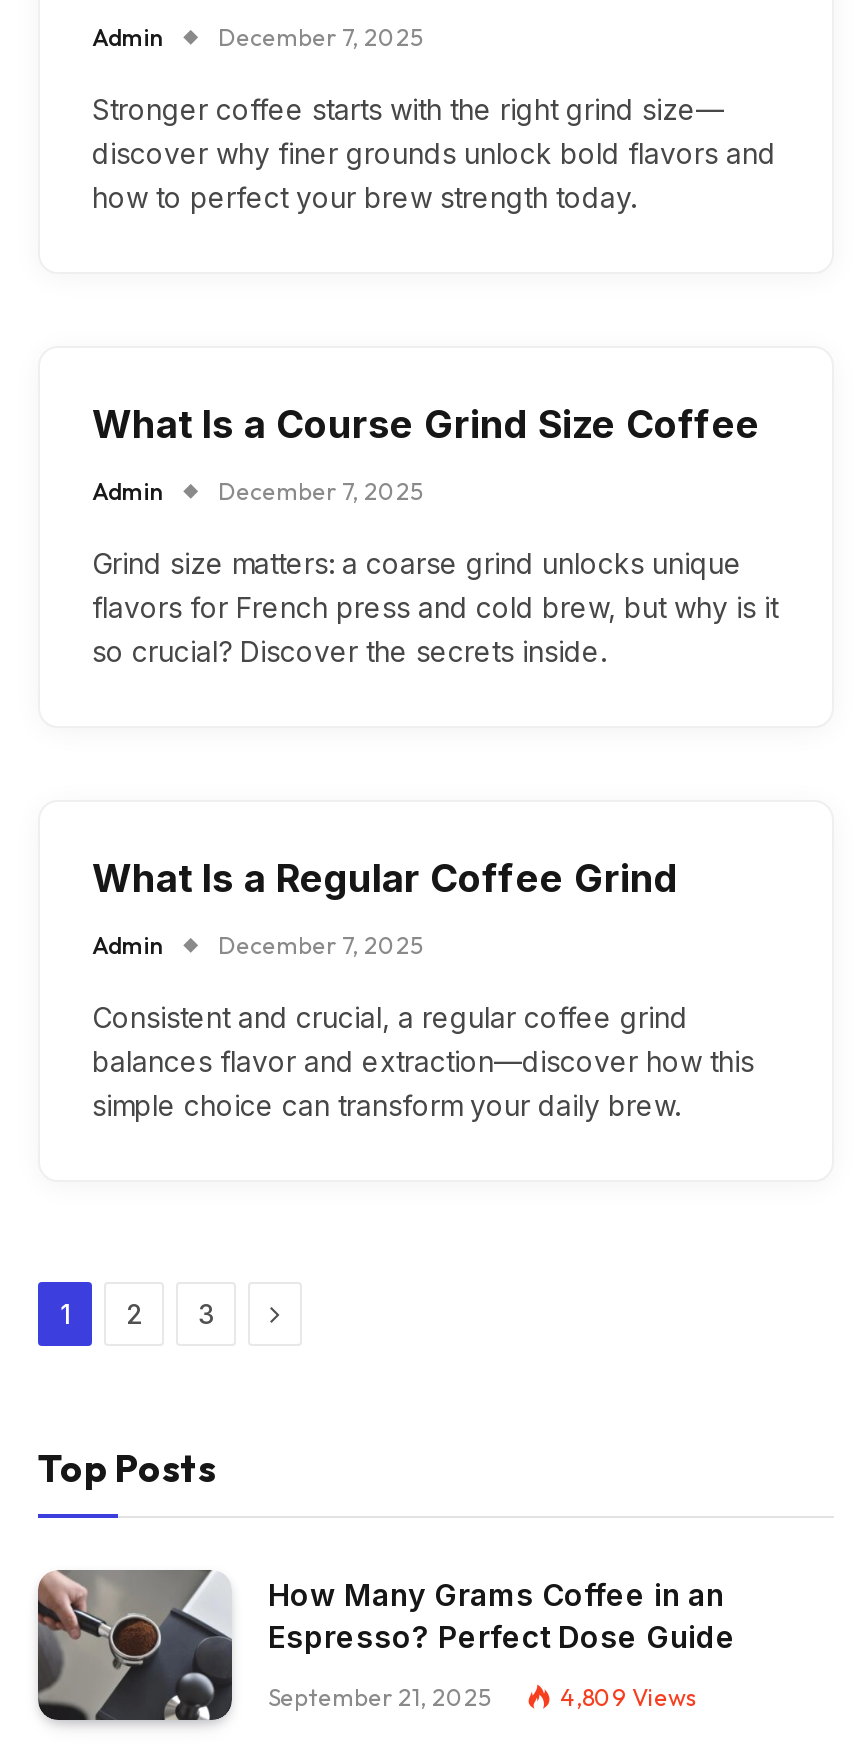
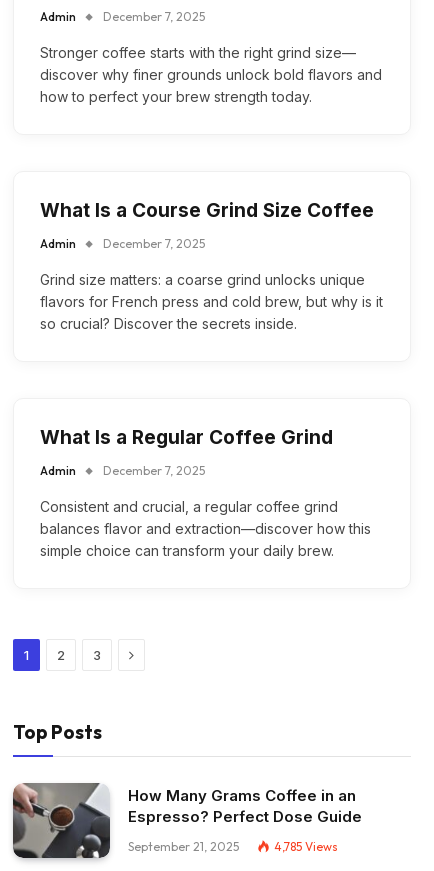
[560,1682,698,1712] 4,809 Views -> [274,839,338,854] 4,785 Views

